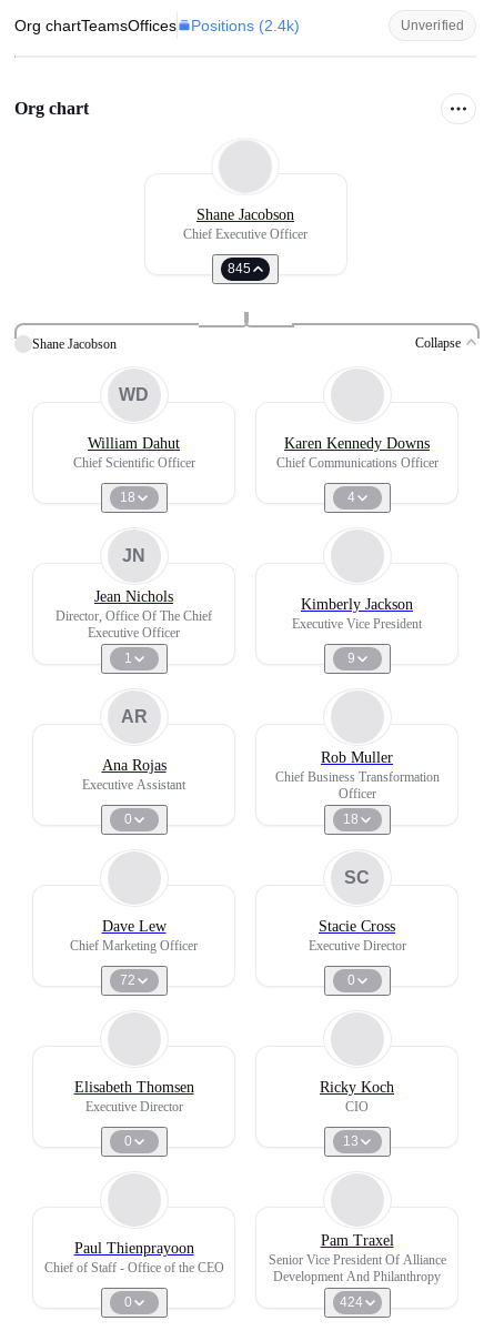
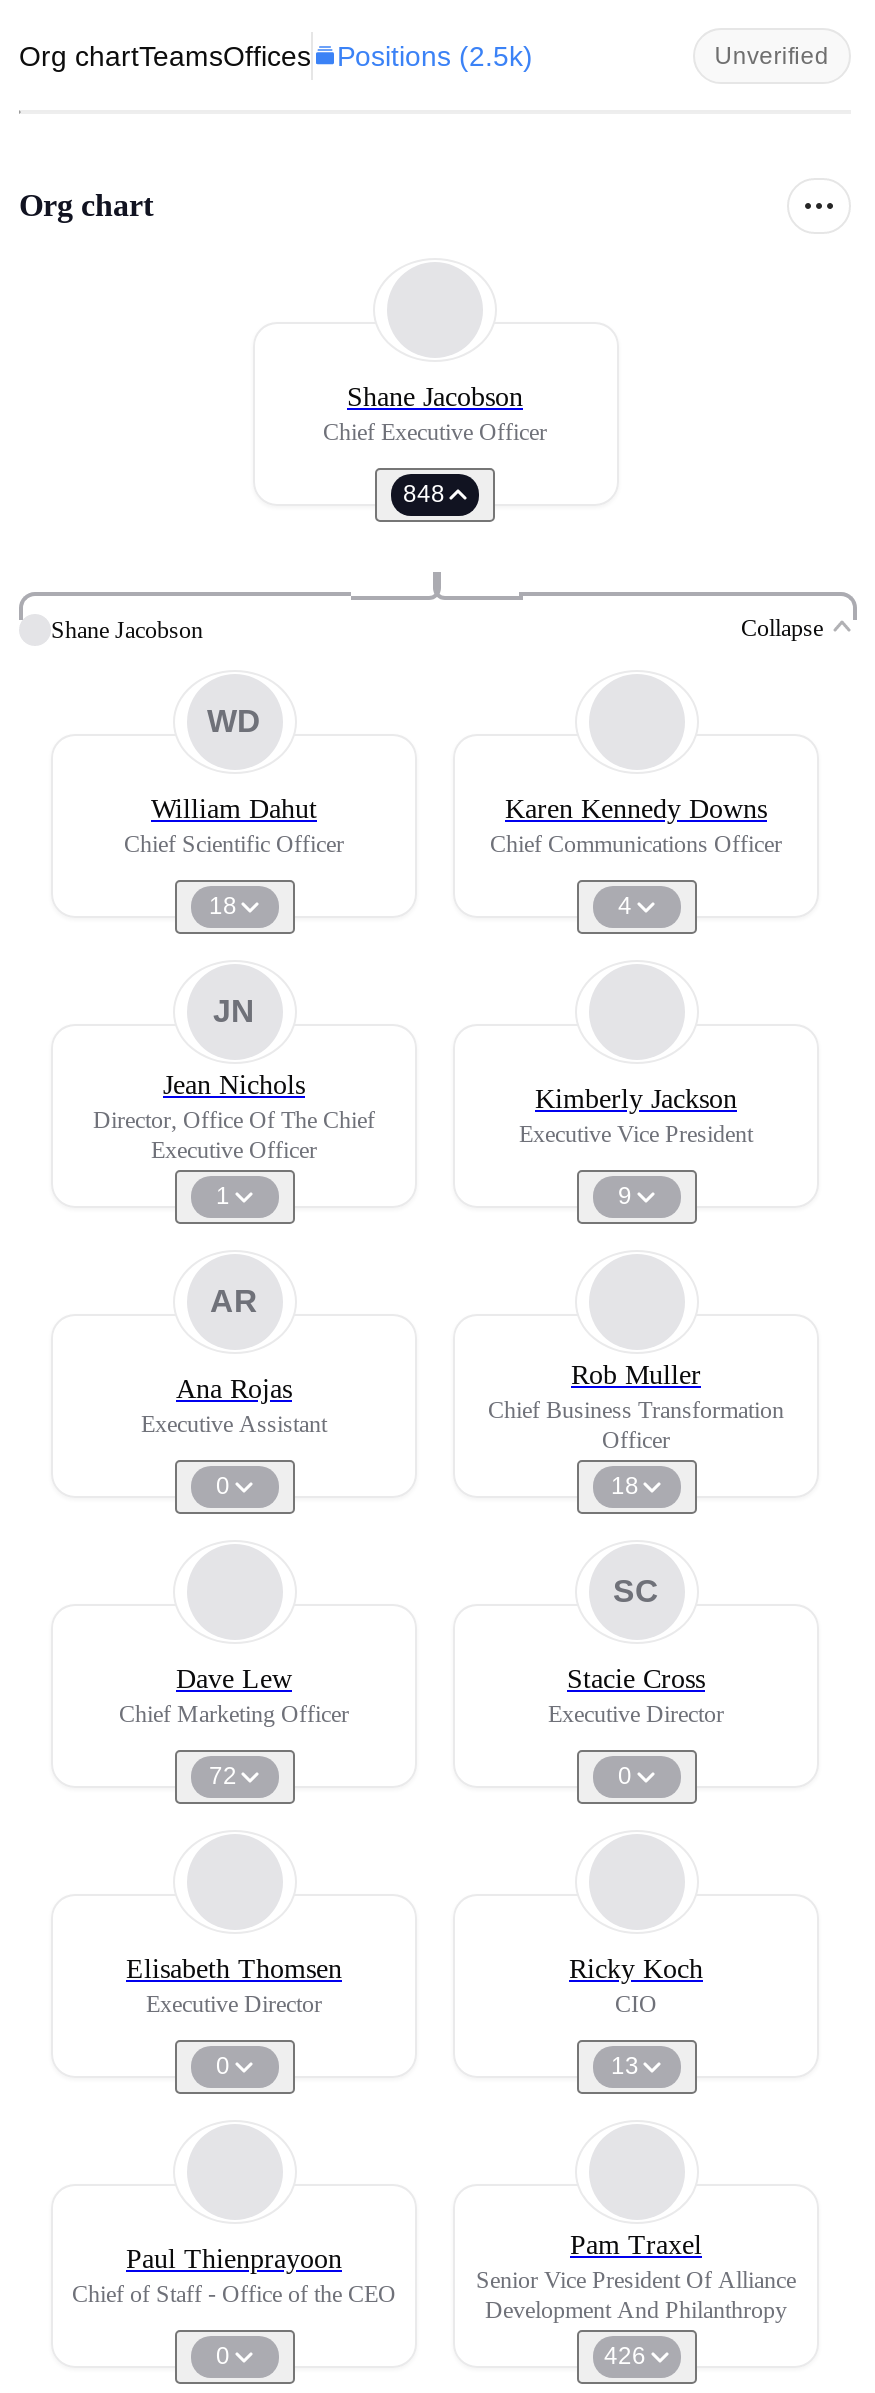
[14,17,300,34] Org chartTeamsOffices Positions (2.4k) -> [19,40,533,72] Org chartTeamsOffices Positions (2.5k)
[228,261,251,276] 845 -> [403,480,445,508] 848
[339,1294,362,1310] 424 -> [604,2342,646,2370] 426

